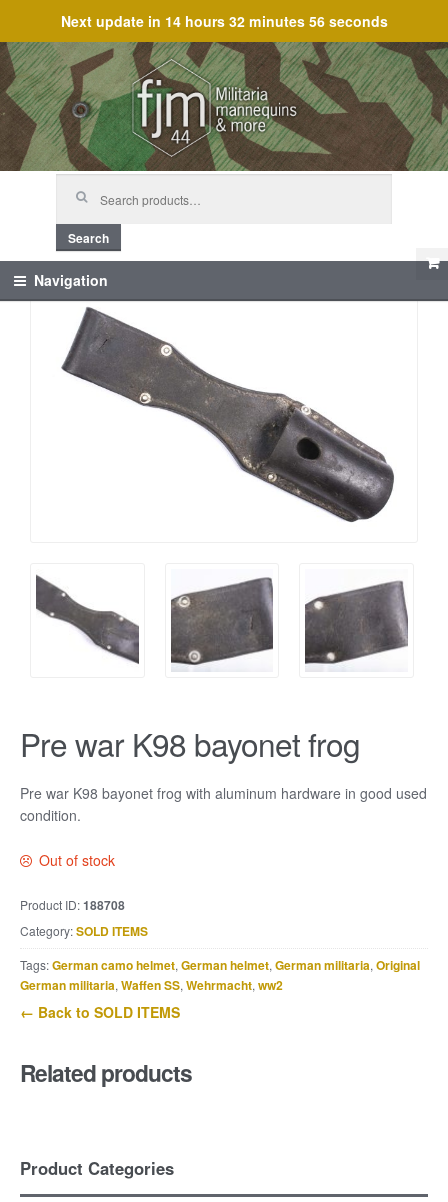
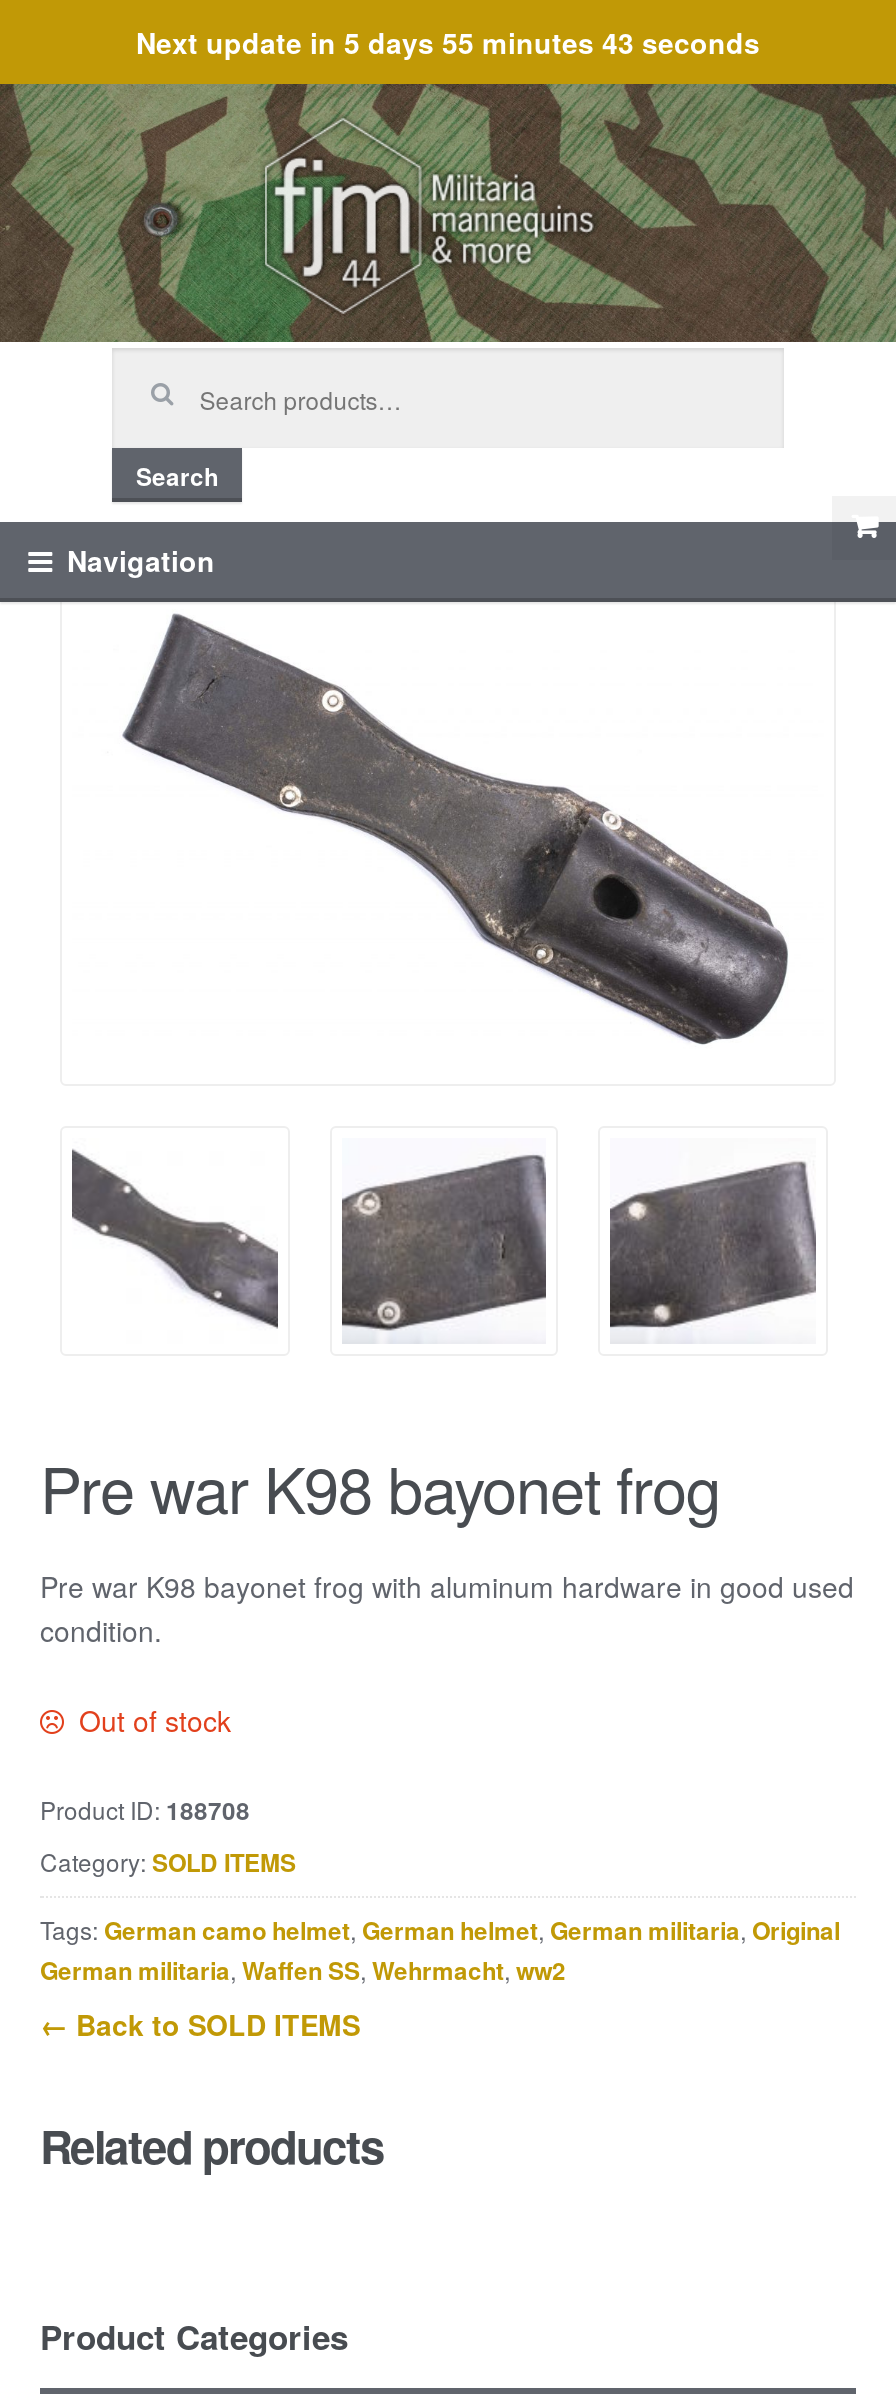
[60,11,387,31] Next update in 14 hours 32 minutes 56 seconds -> [136,22,760,62] Next update in 5 days 55 minutes 43 seconds

